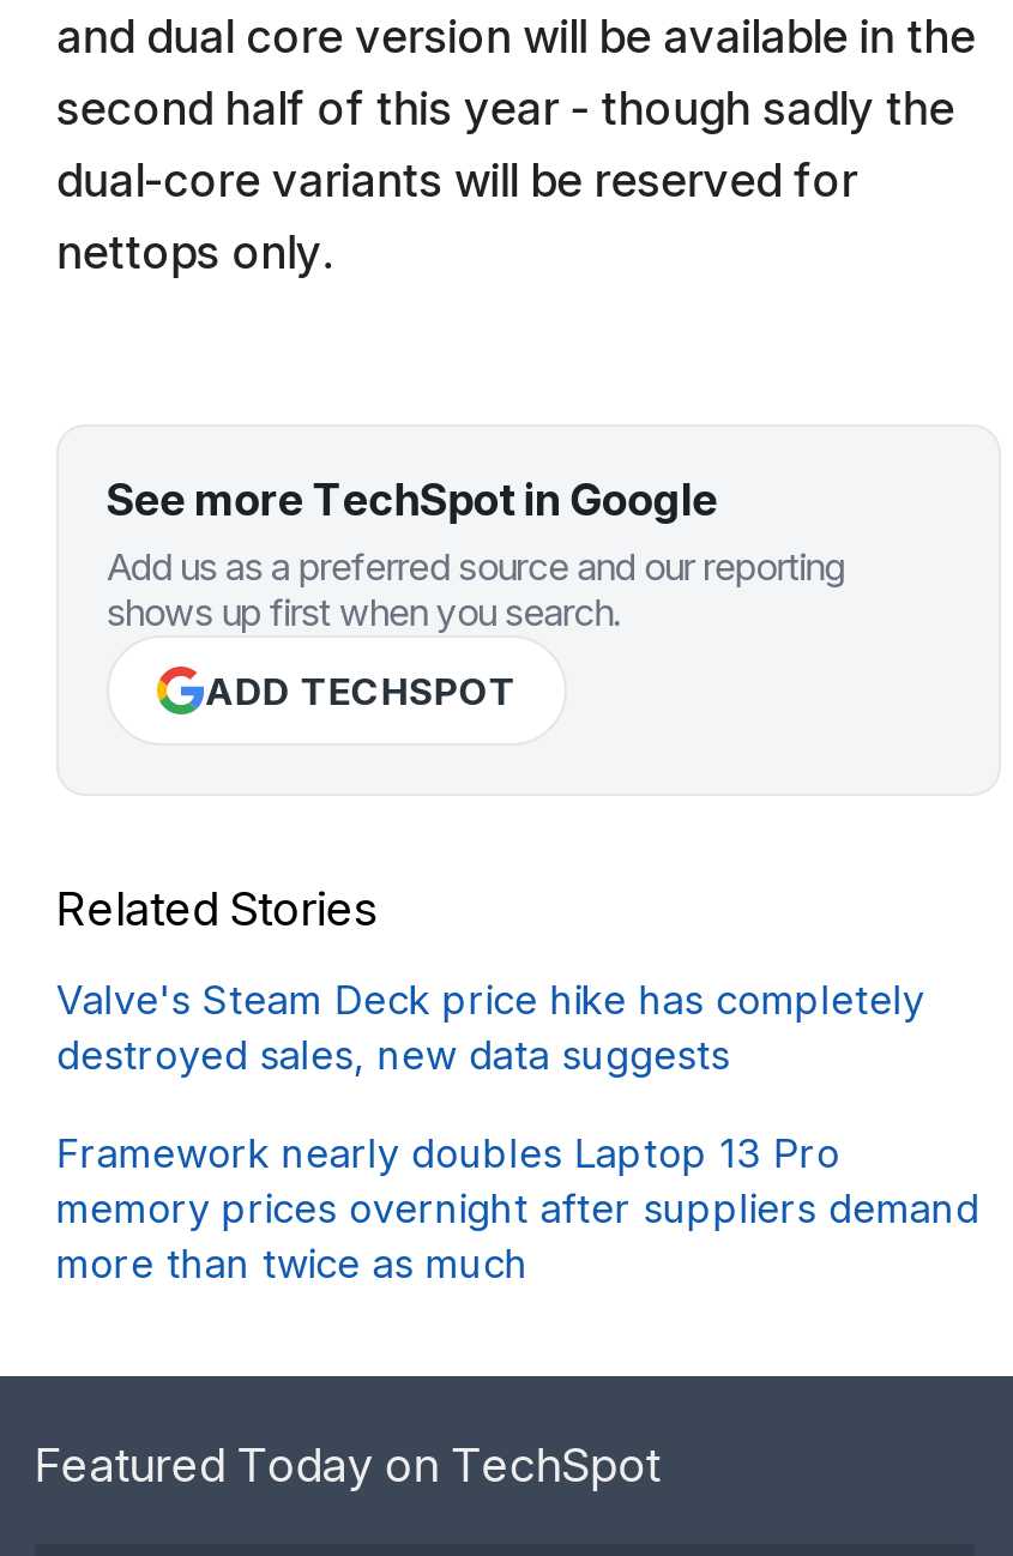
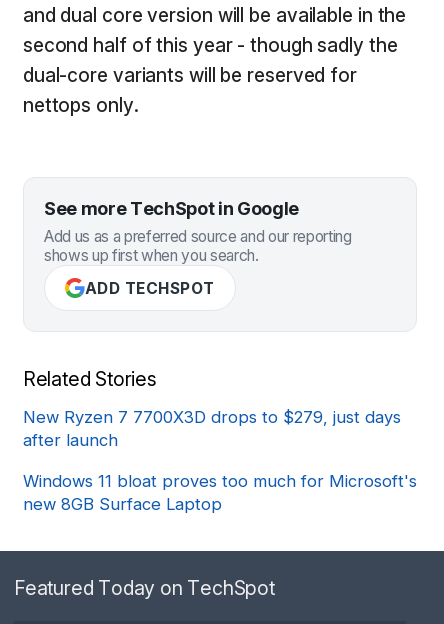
[56,976,924,1079] Valve's Steam Deck price hike has completely | destroyed sales, new data suggests -> [23,407,401,450] New Ryzen 7 7700X3D drops to $279, just days | after launch
[56,1129,979,1287] Framework nearly doubles Laptop 13 Pro | memory prices overnight after suppliers demand | more than twice as much -> [23,471,417,514] Windows 11 bloat proves too much for Microsoft's | new 8GB Surface Laptop

